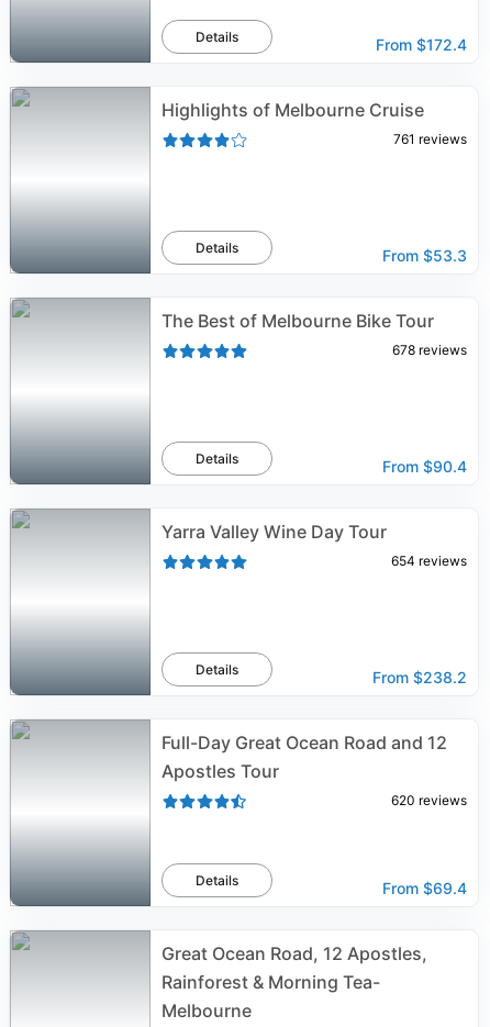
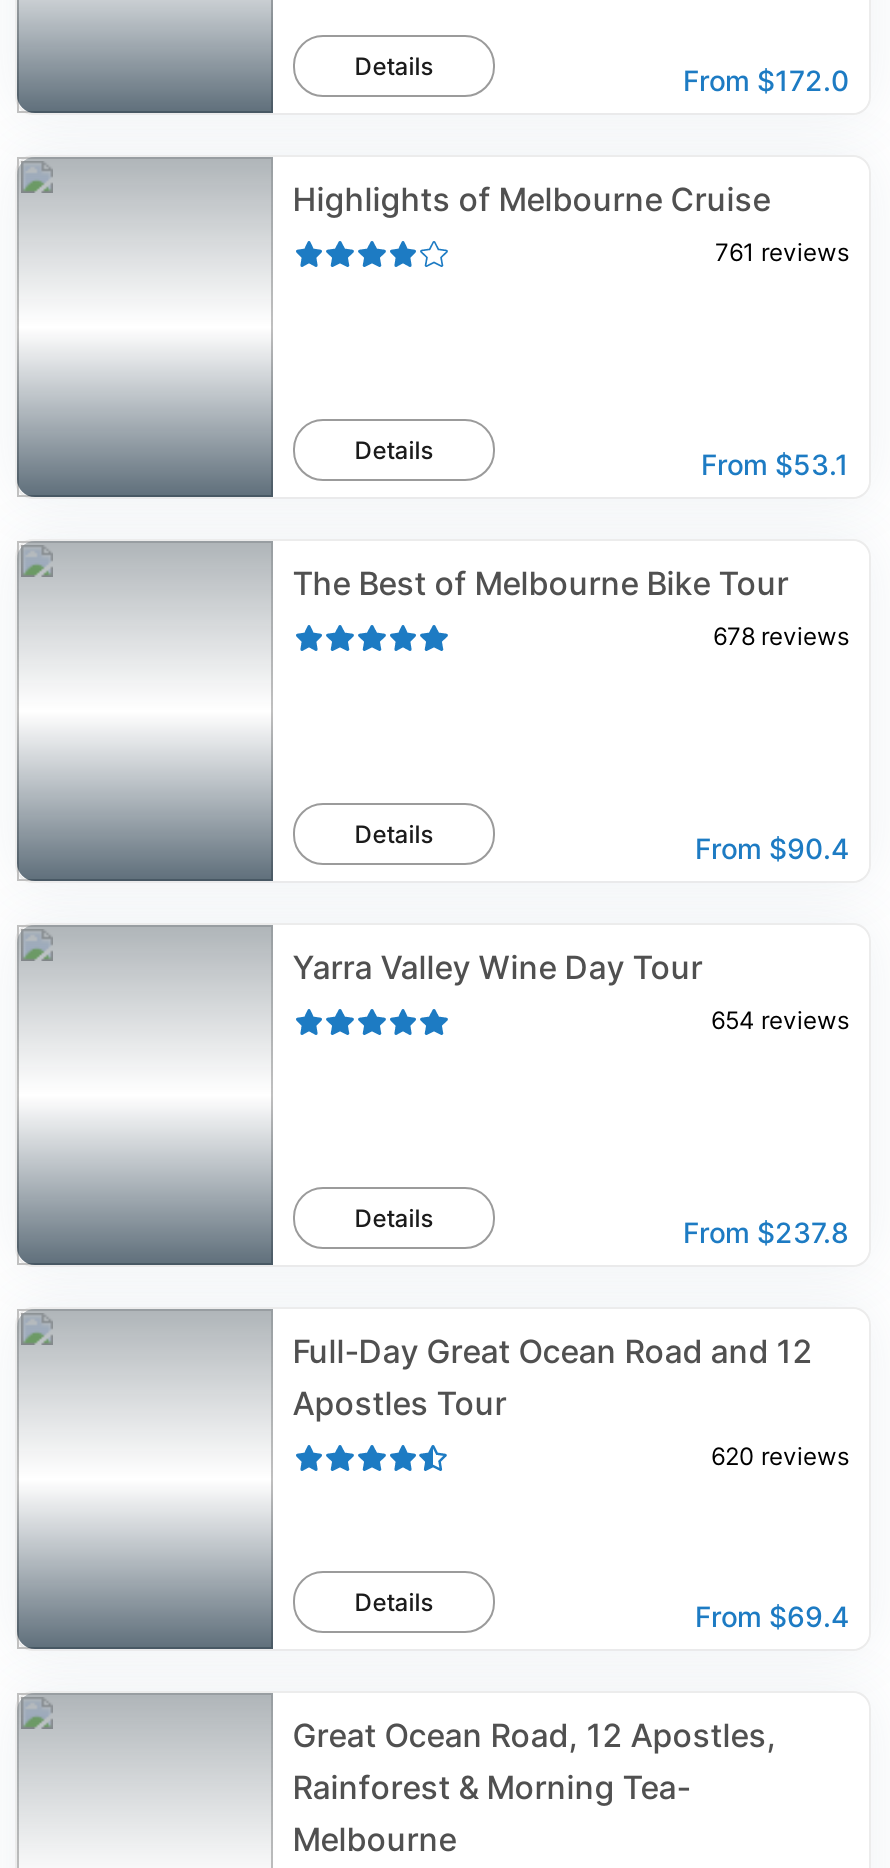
[376,35,467,54] From $172.4 -> [683,63,849,97] From $172.0
[382,246,467,265] From $53.3 -> [701,447,849,481] From $53.1
[372,668,467,686] From $238.2 -> [683,1215,849,1249] From $237.8

